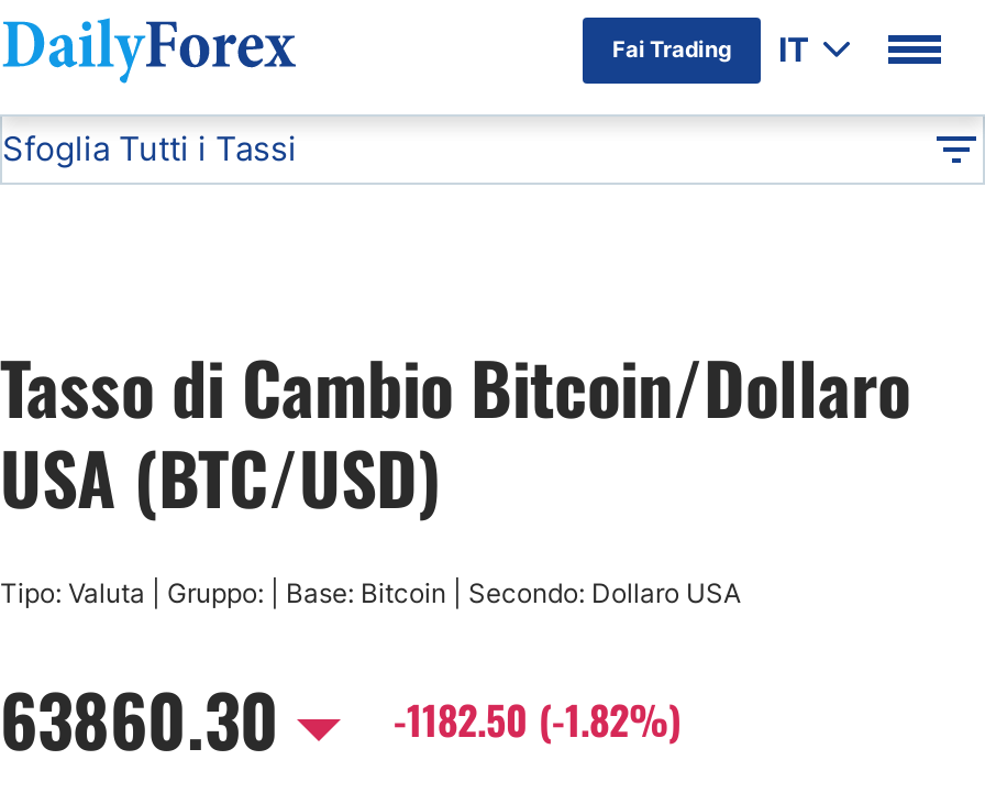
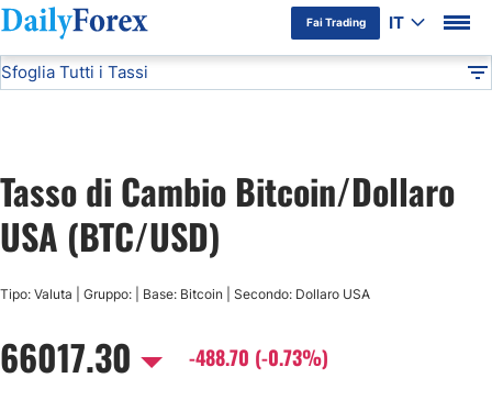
[0,667,279,770] 63860.30 -> [0,331,132,382] 66017.30
[394,690,682,747] -1182.50 (-1.82%) -> [189,342,328,371] -488.70 (-0.73%)

